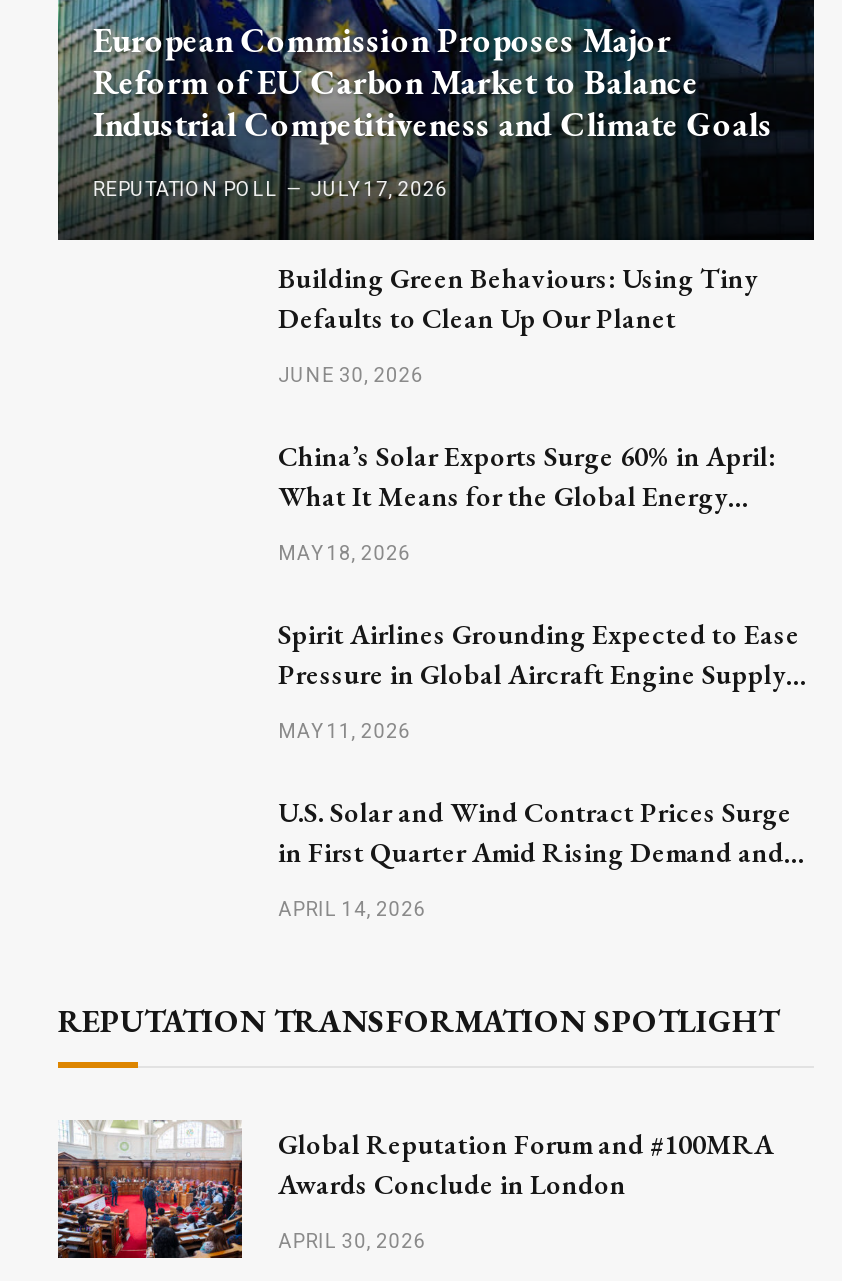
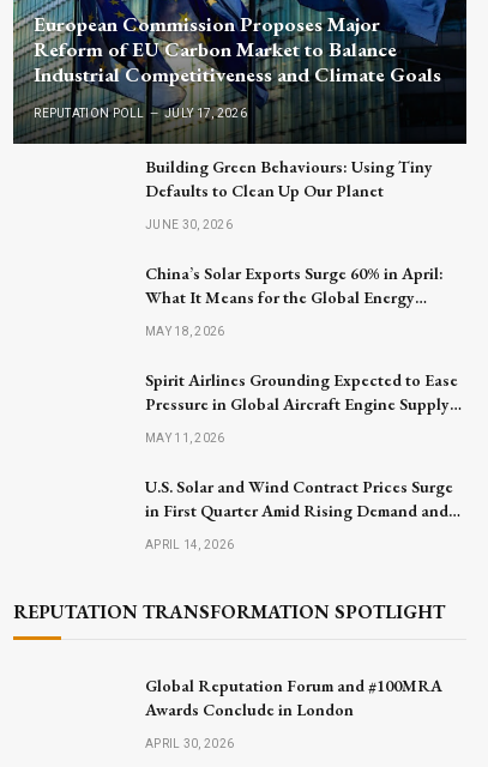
[56,1118,244,1260] [image] -> none

